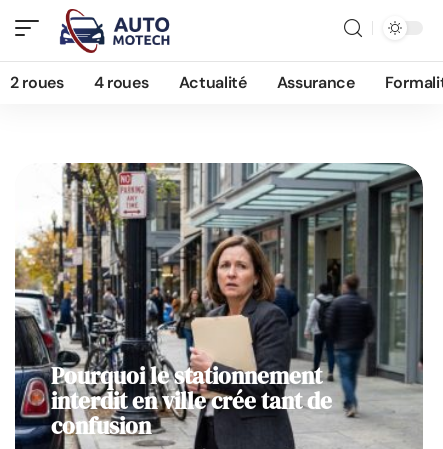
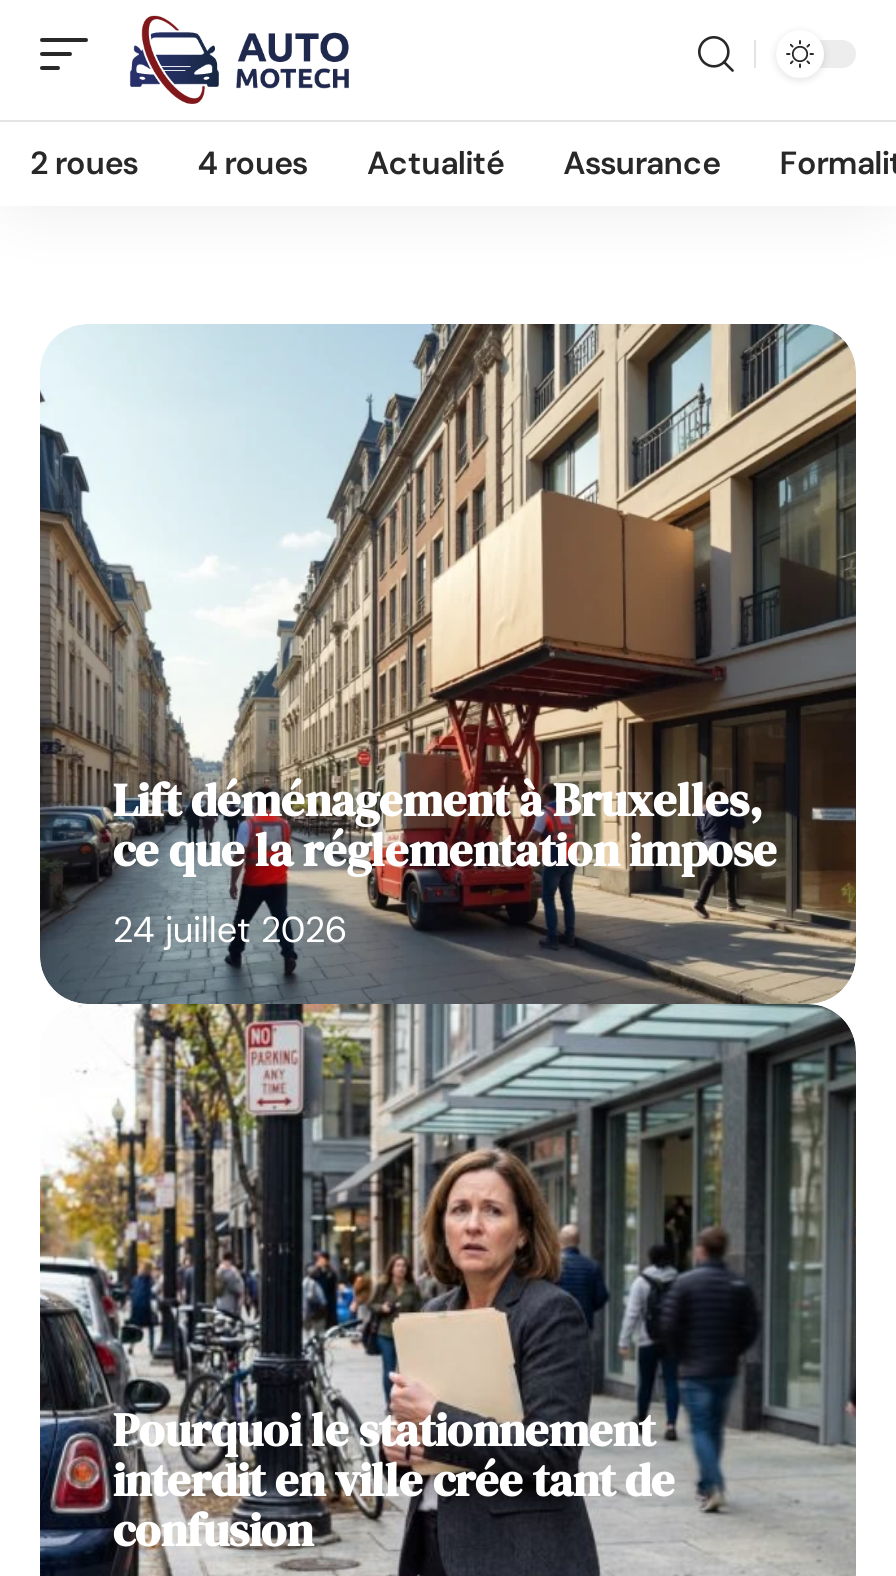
none -> [38,322,856,1006] [image] | Lift déménagement à Bruxelles, | ce que la réglementation impose | 24 juillet 2026

